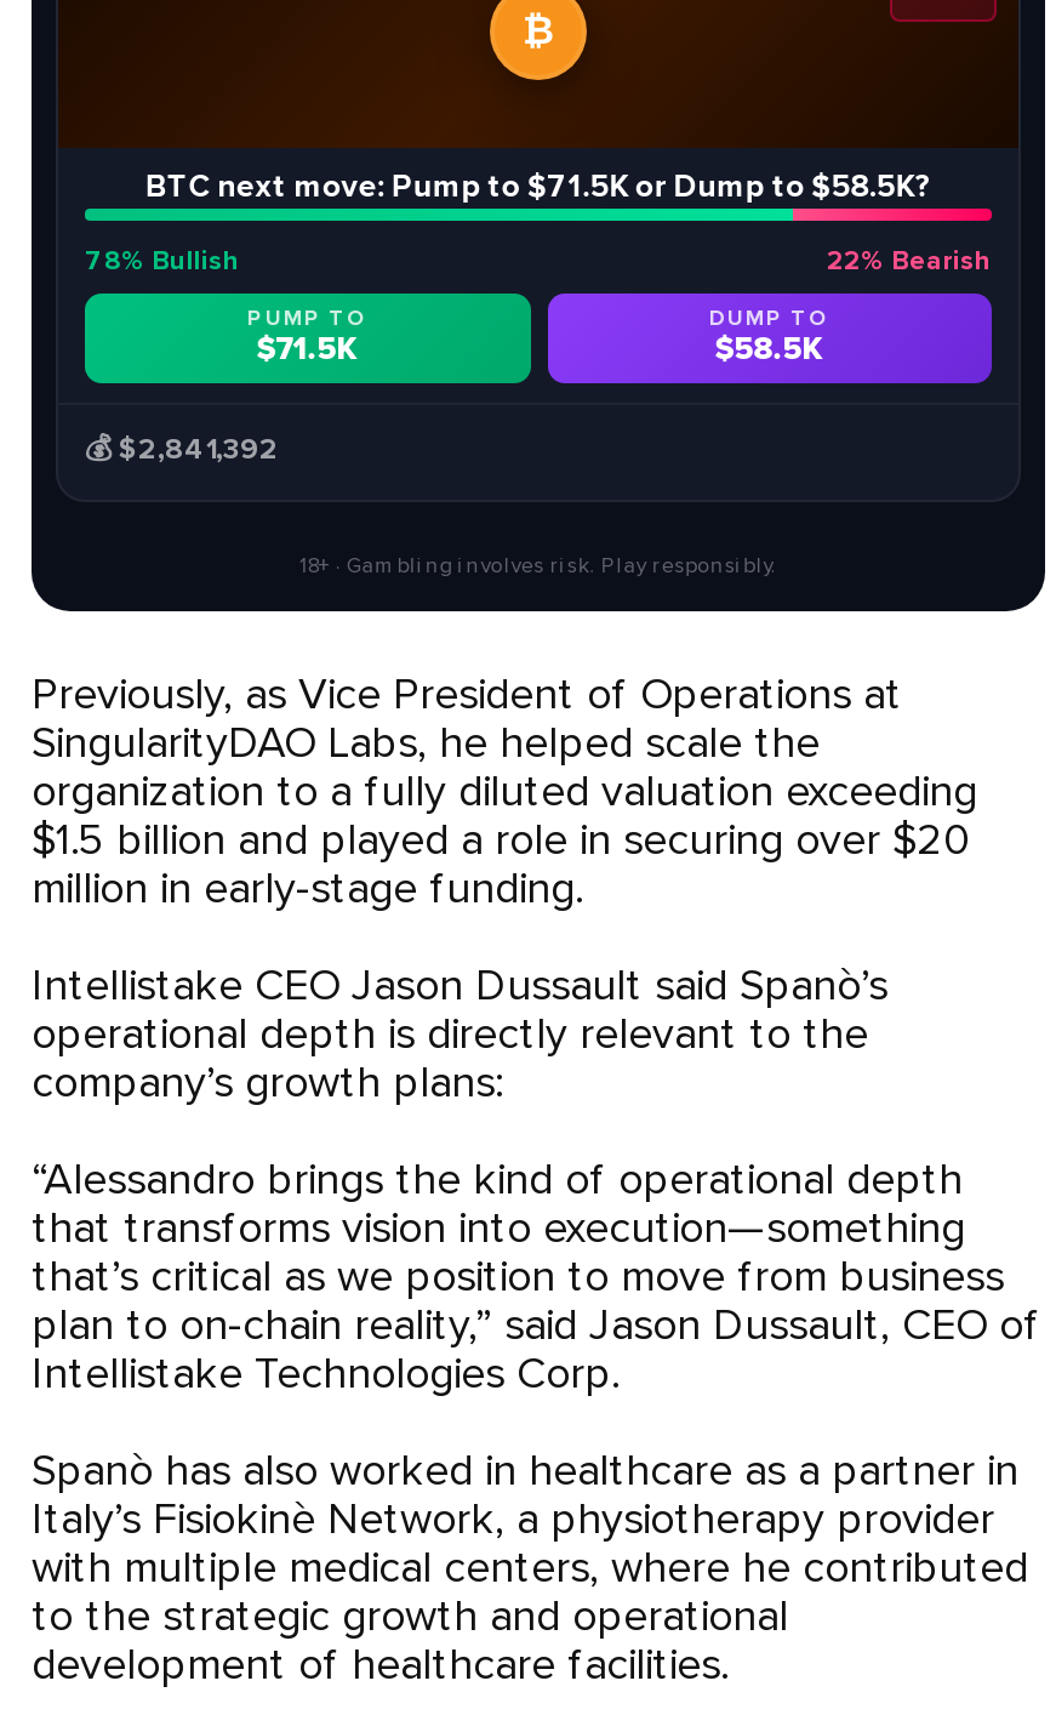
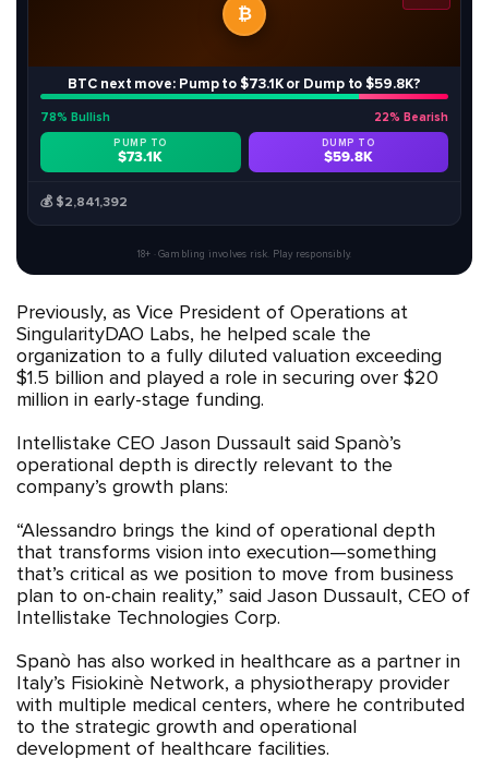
[145,167,931,206] BTC next move: Pump to $71.5K or Dump to $58.5K? -> [68,75,421,92] BTC next move: Pump to $73.1K or Dump to $59.8K?
[257,329,358,368] $71.5K -> [118,148,163,166] $73.1K
[715,329,824,368] $58.5K -> [324,148,373,166] $59.8K

